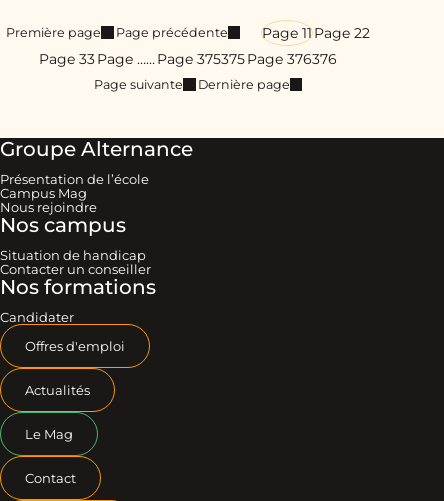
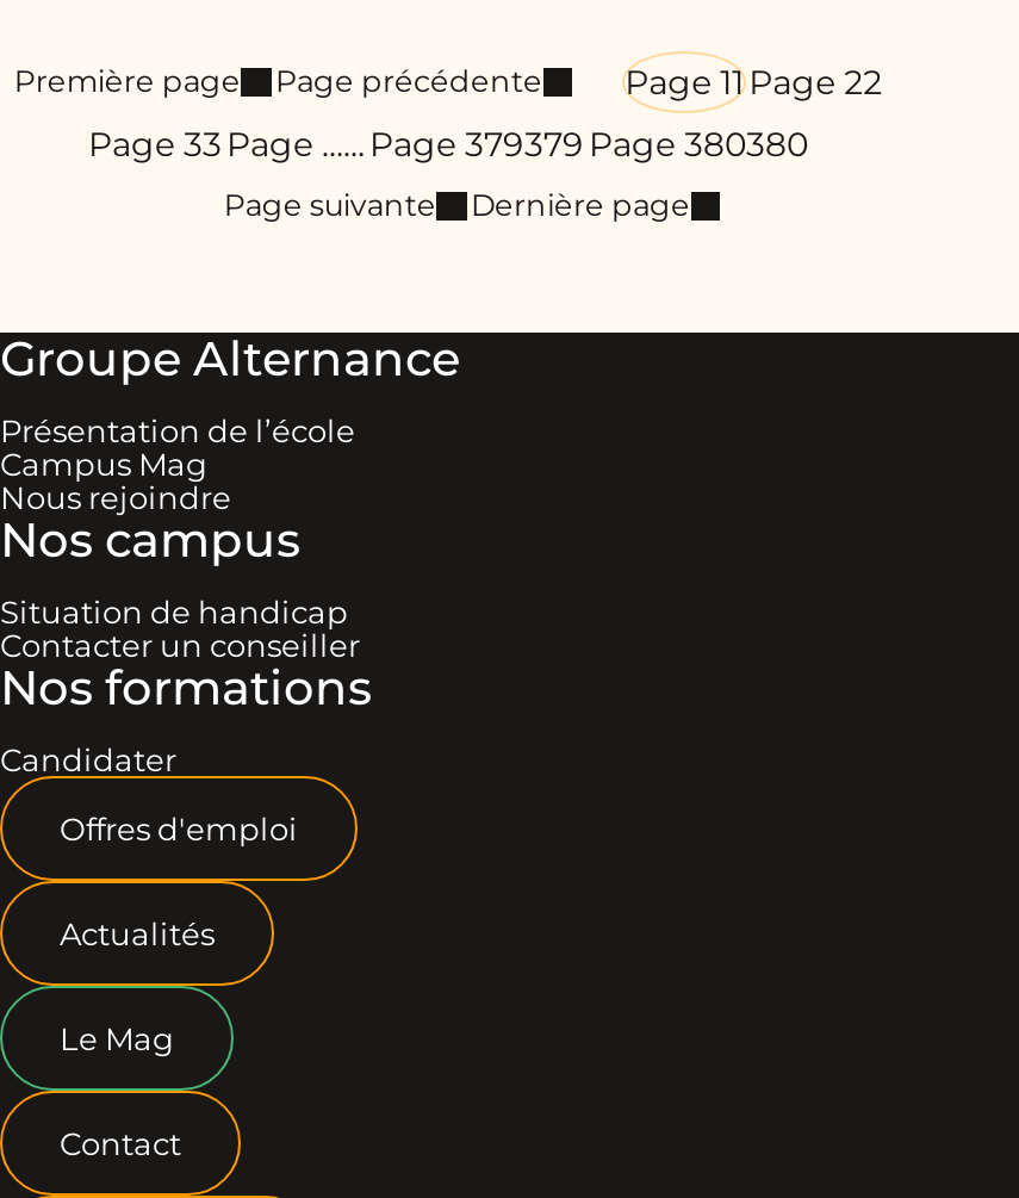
[39,50,337,68] Page 33 Page …… Page 375375 Page 376376 -> [88,122,808,165] Page 33 Page …… Page 379379 Page 380380

